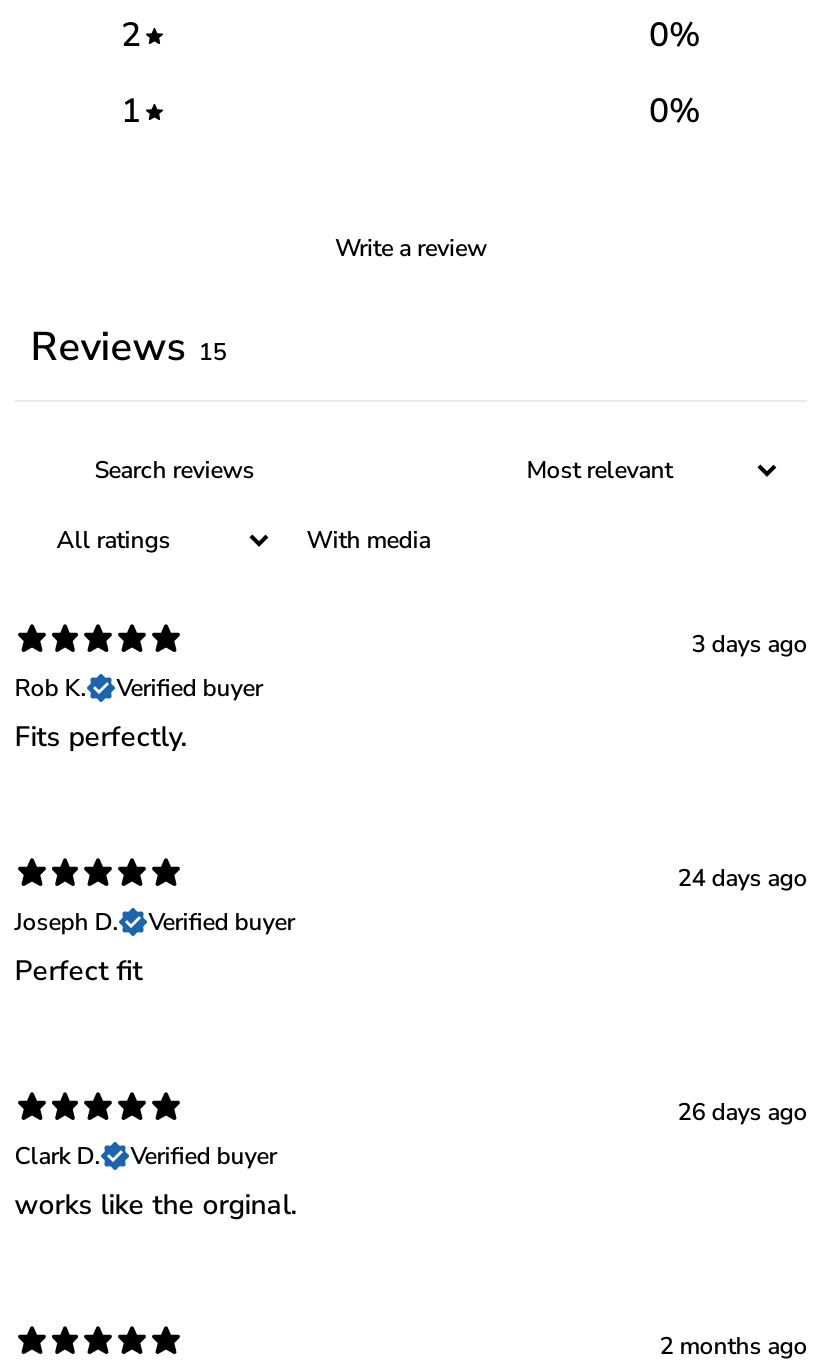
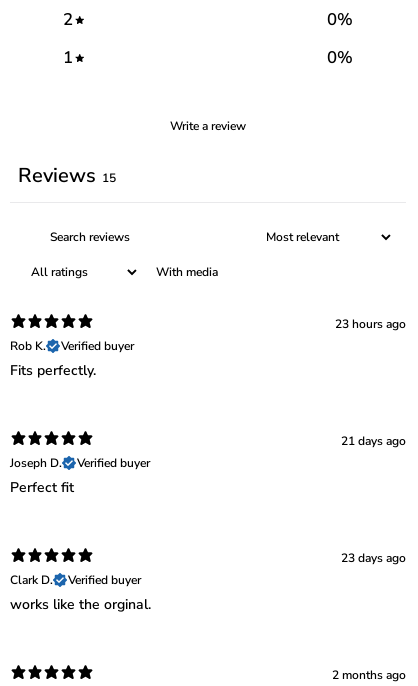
[691,628,807,660] 3 days ago -> [335,316,406,332] 23 hours ago
[677,862,807,894] 24 days ago -> [341,433,406,449] 21 days ago
[677,1096,807,1128] 26 days ago -> [341,550,406,566] 23 days ago

